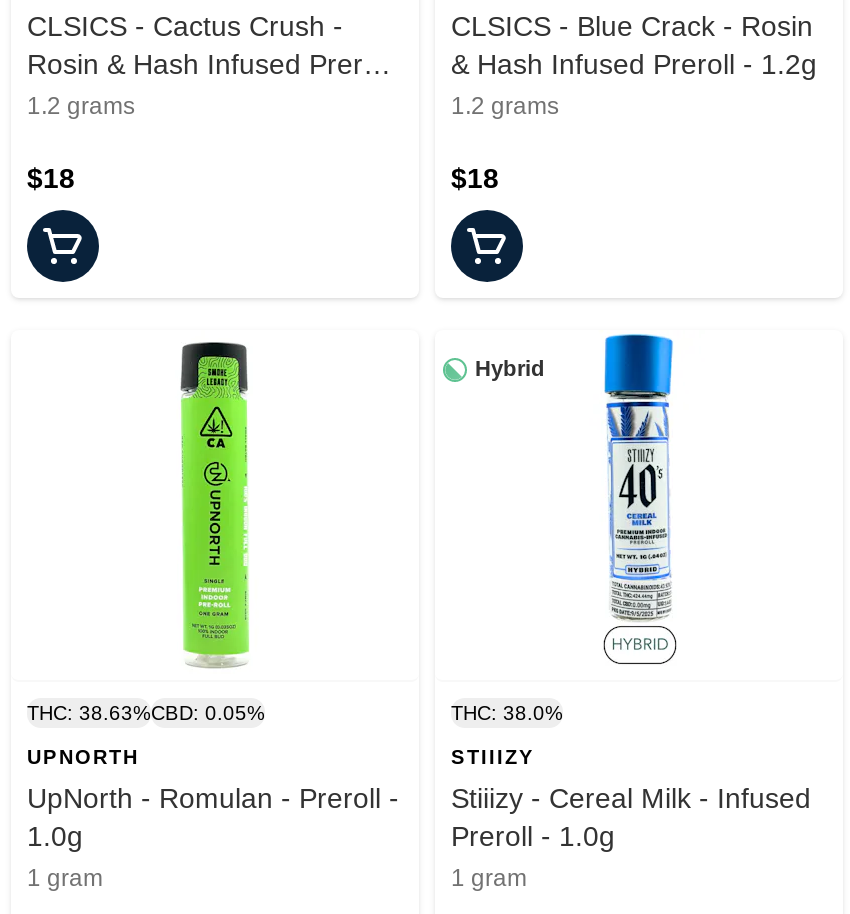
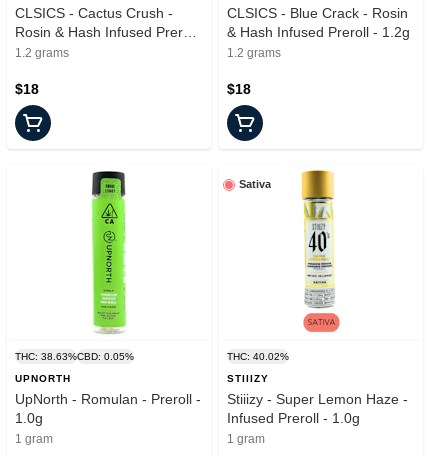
[475,332,679,664] [image] | Hybrid -> [239,167,341,333] [image] | Sativa
[451,702,563,724] THC: 38.0% -> [227,351,289,362] THC: 40.02%
[451,782,811,852] Stiiizy - Cereal Milk - Infused | Preroll - 1.0g -> [227,391,408,426] Stiiizy - Super Lemon Haze - | Infused Preroll - 1.0g

